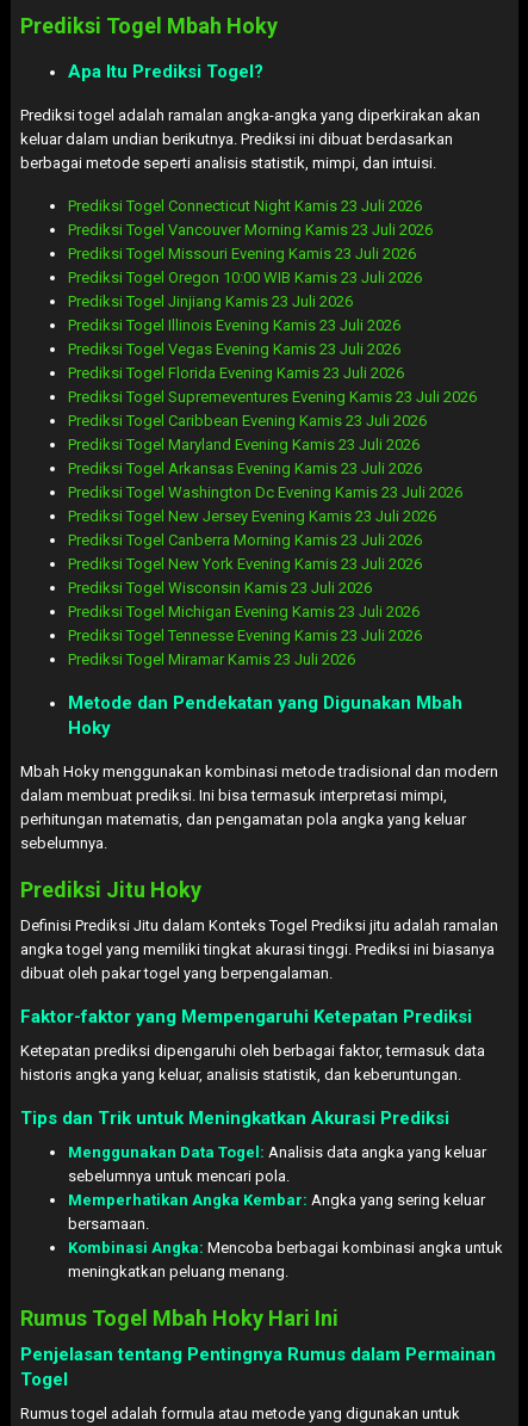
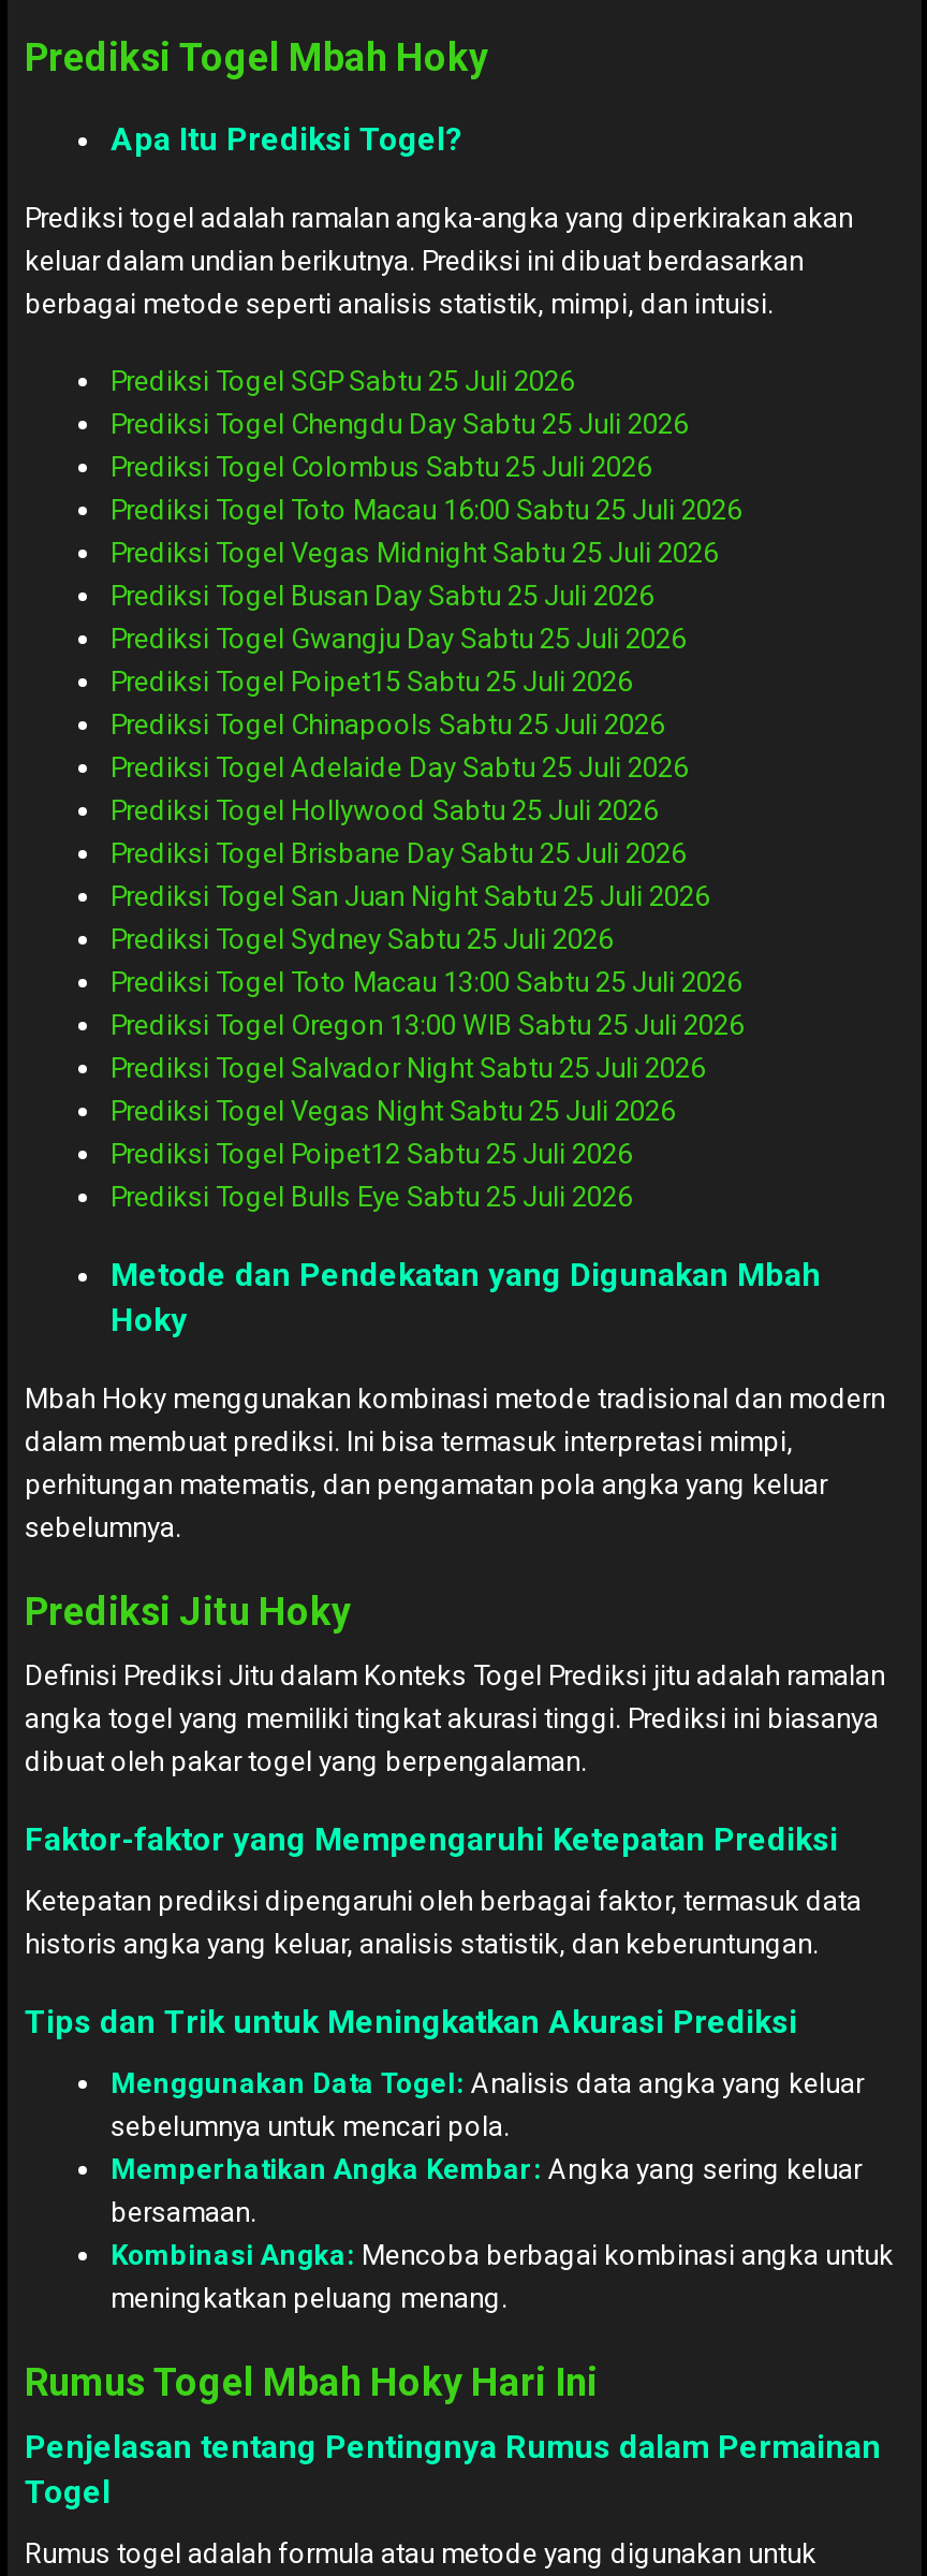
[68,196,477,668] Prediksi Togel Connecticut Night Kamis 23 Juli 2026 | Prediksi Togel Vancouver Morning Kamis 23 Juli 2026 | Prediksi Togel Missouri Evening Kamis 23 Juli 2026 | Prediksi Togel Oregon 10:00 WIB Kamis 23 Juli 2026 | Prediksi Togel Jinjiang Kamis 23 Juli 2026 | Prediksi Togel Illinois Evening Kamis 23 Juli 2026 | Prediksi Togel Vegas Evening Kamis 23 Juli 2026 | Prediksi Togel Florida Evening Kamis 23 Juli 2026 | Prediksi Togel Supremeventures Evening Kamis 23 Juli 2026 | Prediksi Togel Caribbean Evening Kamis 23 Juli 2026 | Prediksi Togel Maryland Evening Kamis 23 Juli 2026 | Prediksi Togel Arkansas Evening Kamis 23 Juli 2026 | Prediksi Togel Washington Dc Evening Kamis 23 Juli 2026 | Prediksi Togel New Jersey Evening Kamis 23 Juli 2026 | Prediksi Togel Canberra Morning Kamis 23 Juli 2026 | Prediksi Togel New York Evening Kamis 23 Juli 2026 | Prediksi Togel Wisconsin Kamis 23 Juli 2026 | Prediksi Togel Michigan Evening Kamis 23 Juli 2026 | Prediksi Togel Tennesse Evening Kamis 23 Juli 2026 | Prediksi Togel Miramar Kamis 23 Juli 2026 -> [111,364,744,1212] Prediksi Togel SGP Sabtu 25 Juli 2026 | Prediksi Togel Chengdu Day Sabtu 25 Juli 2026 | Prediksi Togel Colombus Sabtu 25 Juli 2026 | Prediksi Togel Toto Macau 16:00 Sabtu 25 Juli 2026 | Prediksi Togel Vegas Midnight Sabtu 25 Juli 2026 | Prediksi Togel Busan Day Sabtu 25 Juli 2026 | Prediksi Togel Gwangju Day Sabtu 25 Juli 2026 | Prediksi Togel Poipet15 Sabtu 25 Juli 2026 | Prediksi Togel Chinapools Sabtu 25 Juli 2026 | Prediksi Togel Adelaide Day Sabtu 25 Juli 2026 | Prediksi Togel Hollywood Sabtu 25 Juli 2026 | Prediksi Togel Brisbane Day Sabtu 25 Juli 2026 | Prediksi Togel San Juan Night Sabtu 25 Juli 2026 | Prediksi Togel Sydney Sabtu 25 Juli 2026 | Prediksi Togel Toto Macau 13:00 Sabtu 25 Juli 2026 | Prediksi Togel Oregon 13:00 WIB Sabtu 25 Juli 2026 | Prediksi Togel Salvador Night Sabtu 25 Juli 2026 | Prediksi Togel Vegas Night Sabtu 25 Juli 2026 | Prediksi Togel Poipet12 Sabtu 25 Juli 2026 | Prediksi Togel Bulls Eye Sabtu 25 Juli 2026

